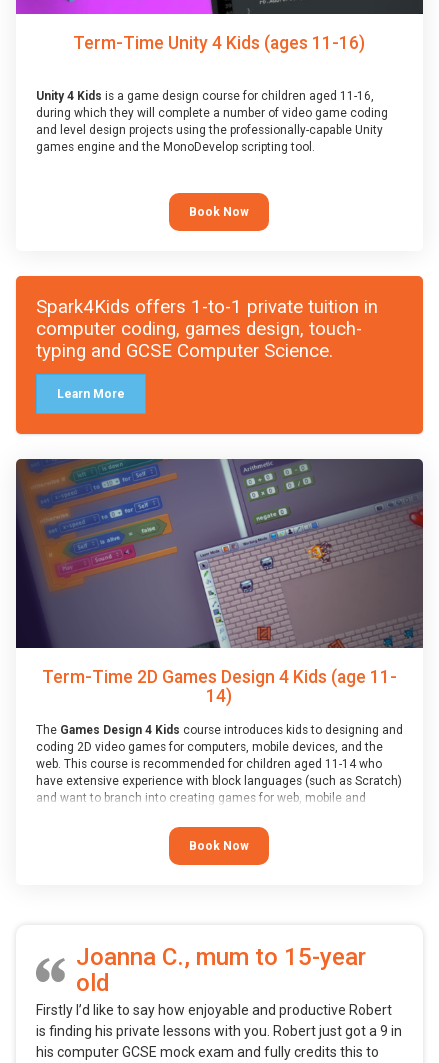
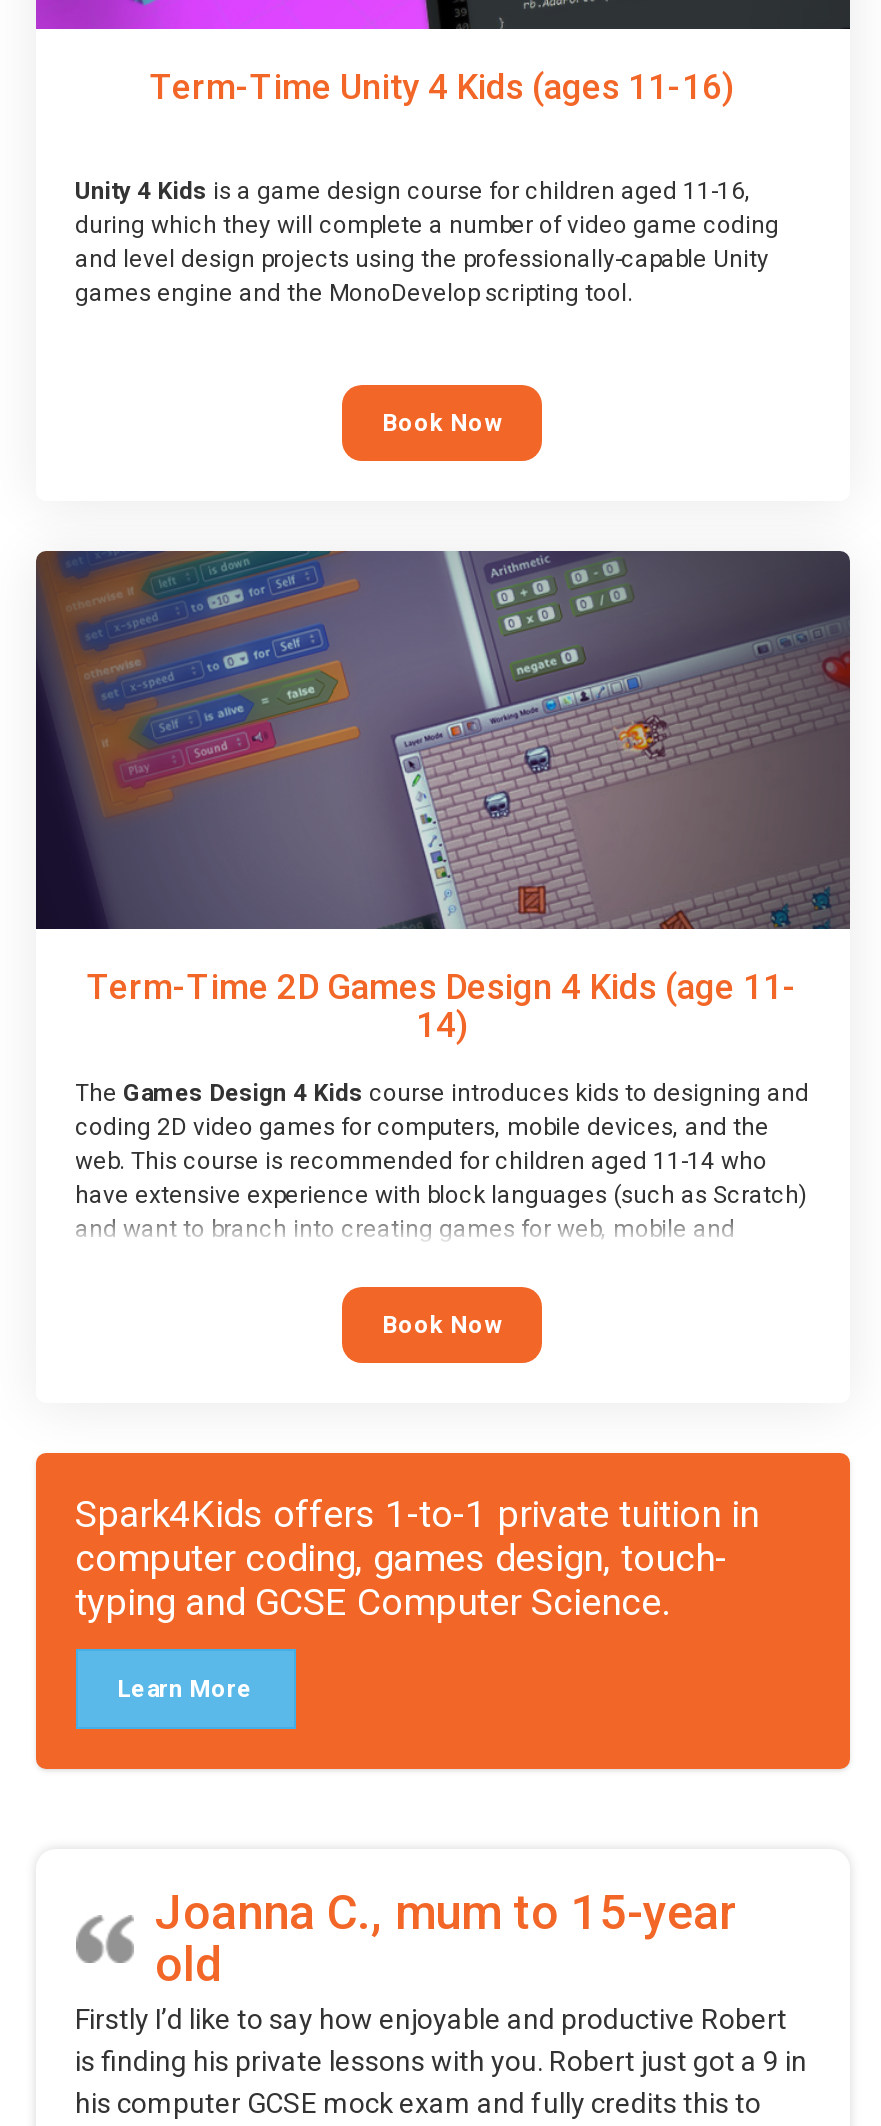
moved [15,275,424,435] -> [34,1450,852,1772]: [image] | Spark4Kids offers 1-to-1 private tuition in | computer coding, games design, touch- | typing and GCSE Computer Science. | Learn More
moved [15,457,424,853] -> [34,546,852,1338]: [image] | Term-Time 2D Games Design 4 Kids (age 11- | 14) | ... | and want to branch into creating games for web, mobile and | Book Now

